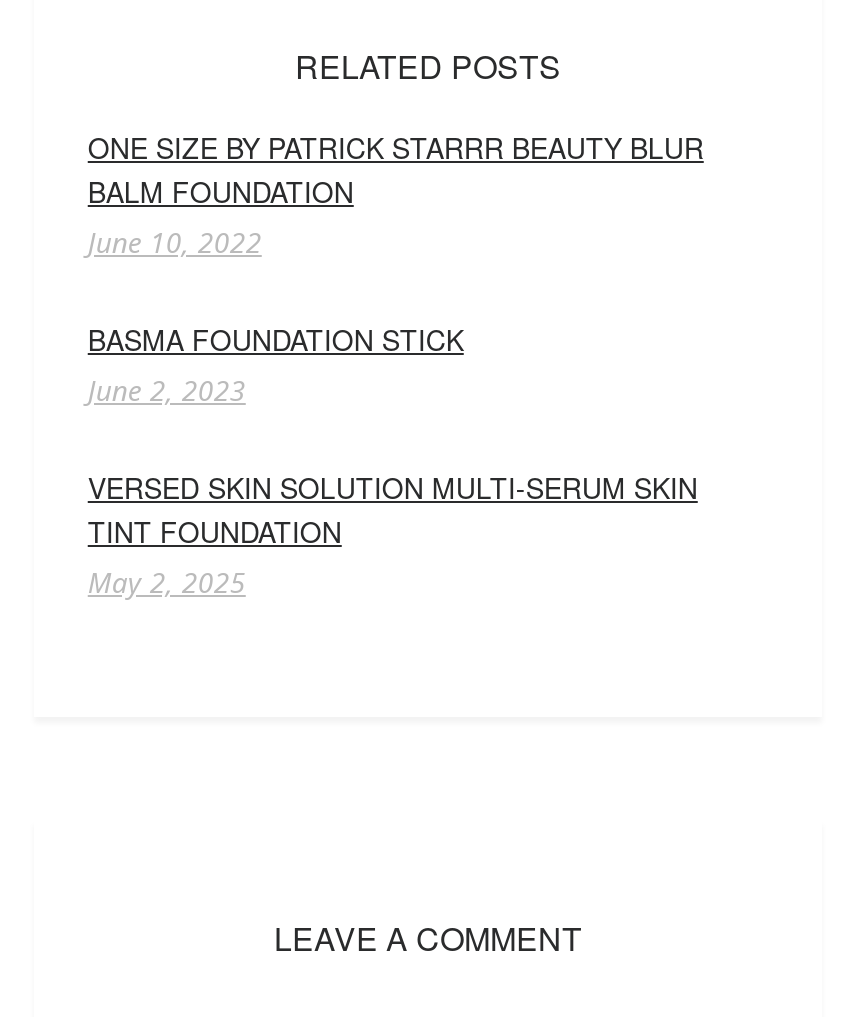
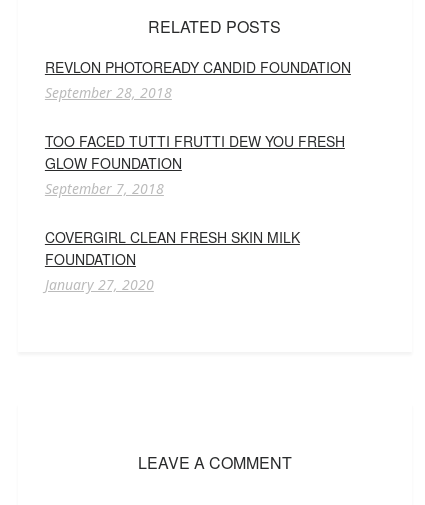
[88,127,704,261] ONE SIZE BY PATRICK STARRR BEAUTY BLUR | BALM FOUNDATION | June 10, 2022 -> [45,57,351,102] REVLON PHOTOREADY CANDID FOUNDATION | September 28, 2018
[88,319,464,409] BASMA FOUNDATION STICK | June 2, 2023 -> [45,131,345,198] TOO FACED TUTTI FRUTTI DEW YOU FRESH | GLOW FOUNDATION | September 7, 2018
[88,467,698,601] VERSED SKIN SOLUTION MULTI-SERUM SKIN | TINT FOUNDATION | May 2, 2025 -> [45,227,300,294] COVERGIRL CLEAN FRESH SKIN MILK | FOUNDATION | January 27, 2020

